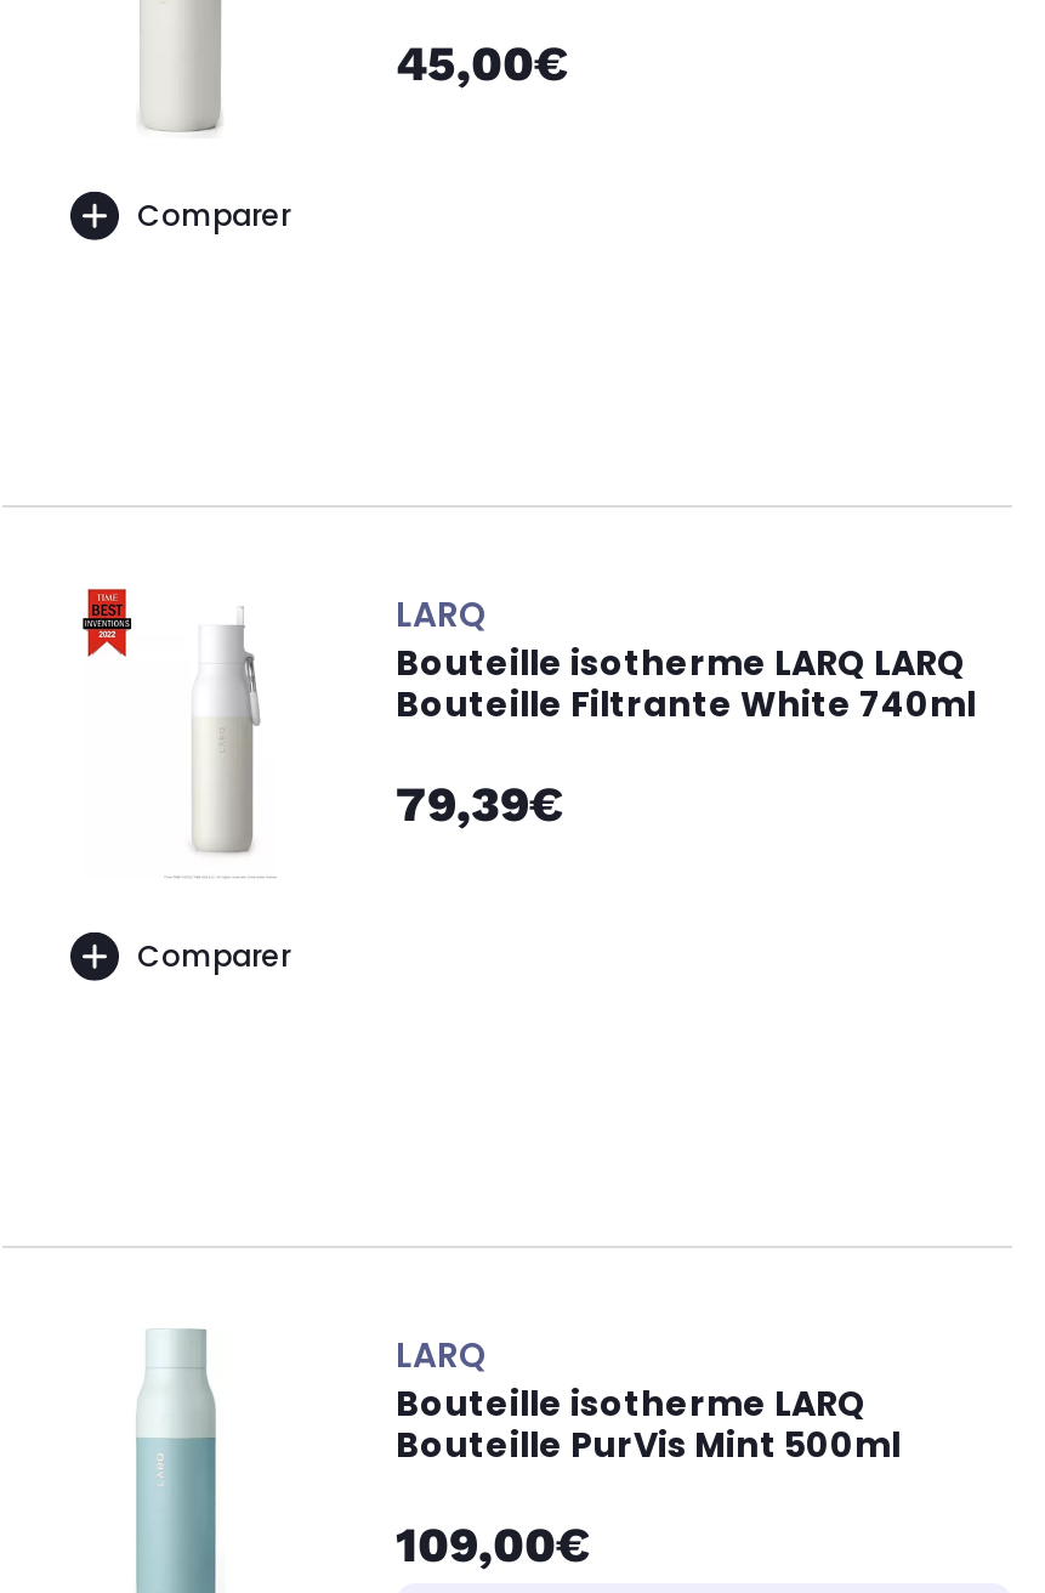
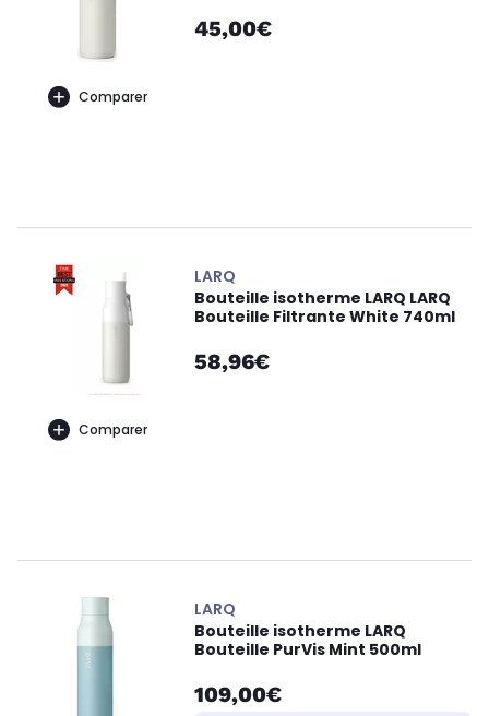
[396,775,563,833] 79,39€ -> [194,348,270,374] 58,96€

